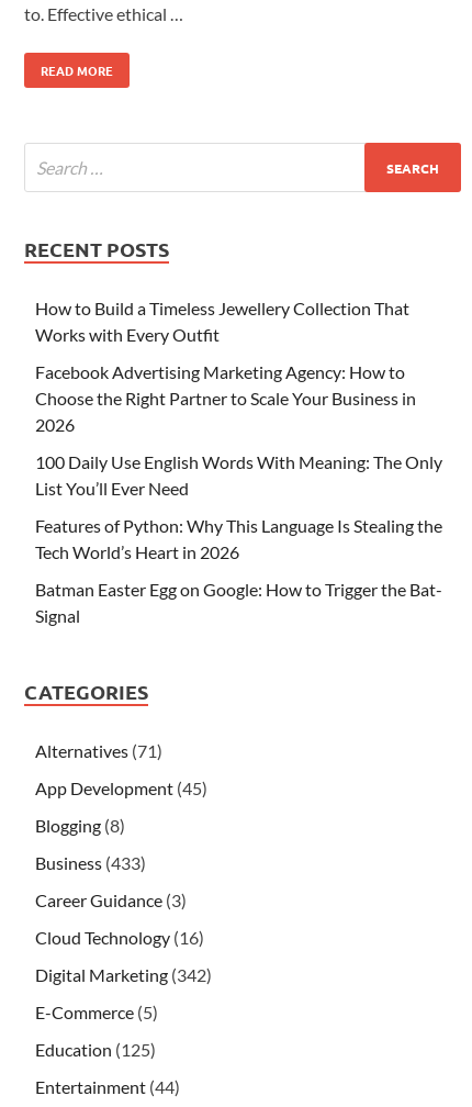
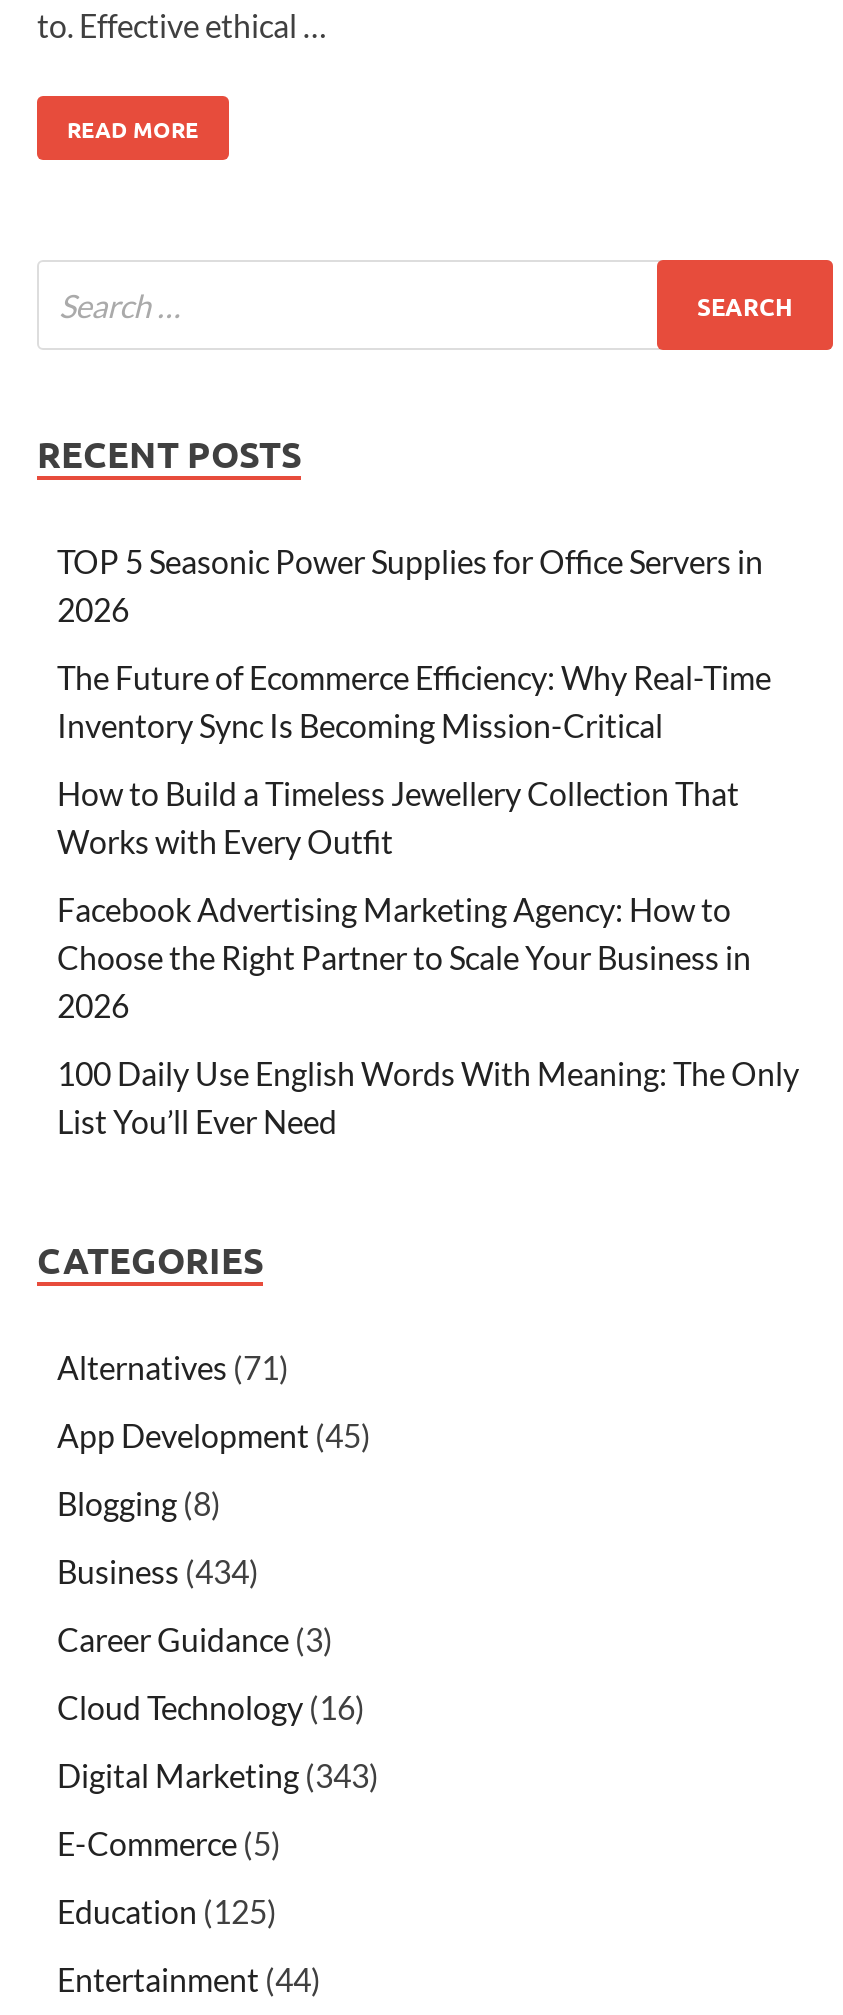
none -> [57,542,771,744] TOP 5 Seasonic Power Supplies for Office Servers in | 2026 | The Future of Ecommerce Efficiency: Why Real-Time | Inventory Sync Is Becoming Mission-Critical
moved [35,298,442,499] -> [57,774,799,1140]: How to Build a Timeless Jewellery Collection That | Works with Every Outfit | Facebook Advertising Marketing Agency: How to | Choose the Right Partner to Scale Your Business in | 2026 | 100 Daily Use English Words With Meaning: The Only | List You’ll Ever Need
[35,515,442,626] Features of Python: Why This Language Is Stealing the | Tech World’s Heart in 2026 | Batman Easter Egg on Google: How to Trigger the Bat- | Signal -> none
[35,852,146,873] Business (433) -> [57,1552,259,1590] Business (434)
[35,964,212,985] Digital Marketing (342) -> [57,1756,379,1794] Digital Marketing (343)

